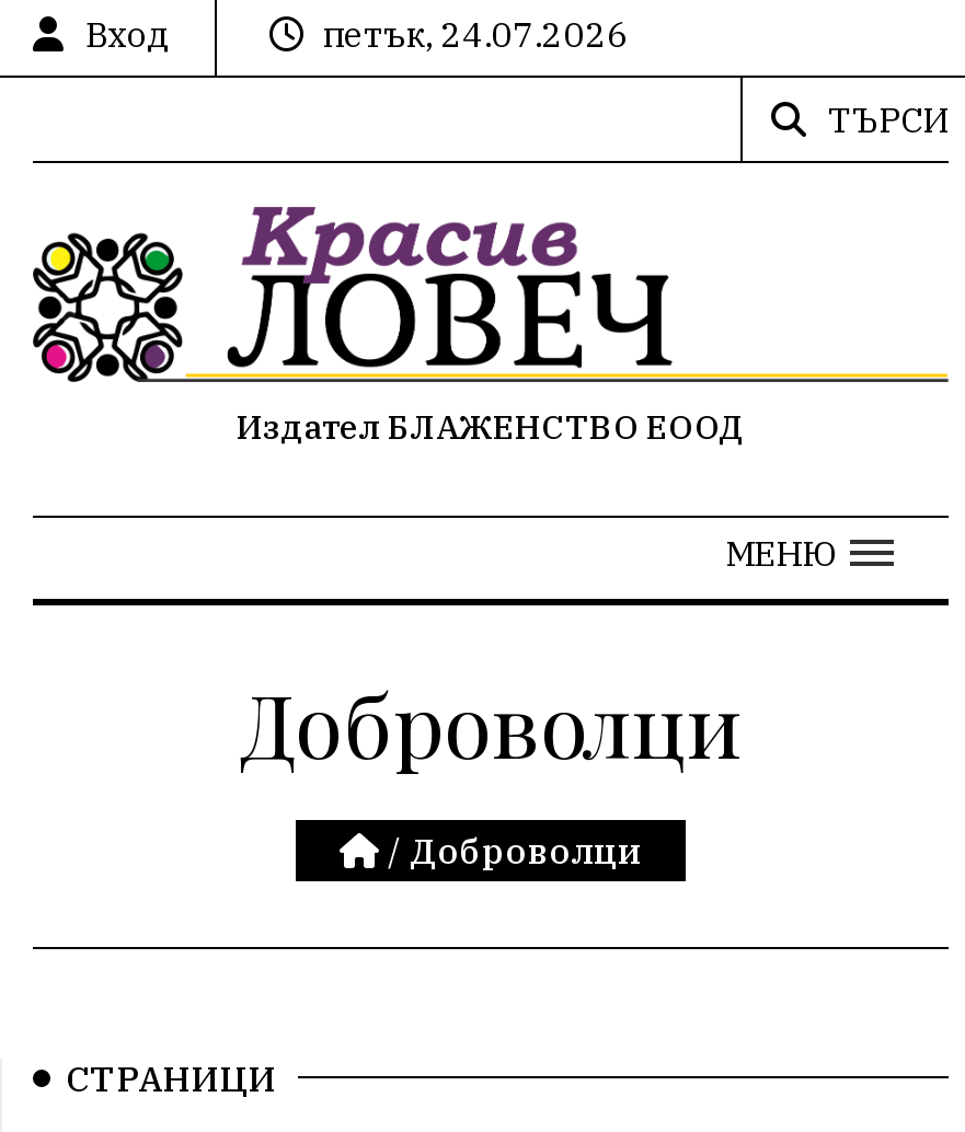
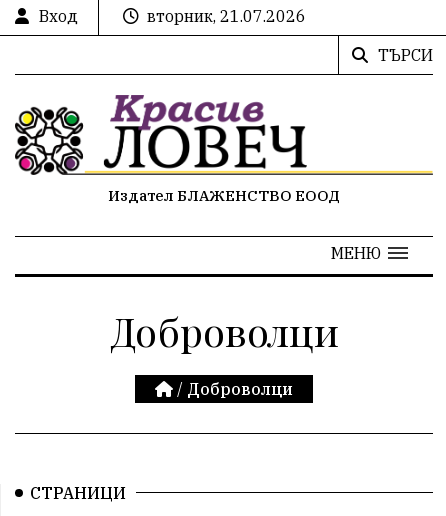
[322,12,629,56] петък, 24.07.2026 -> [147,6,306,26] вторник, 21.07.2026

